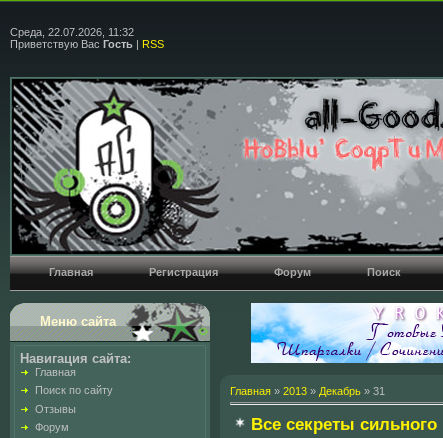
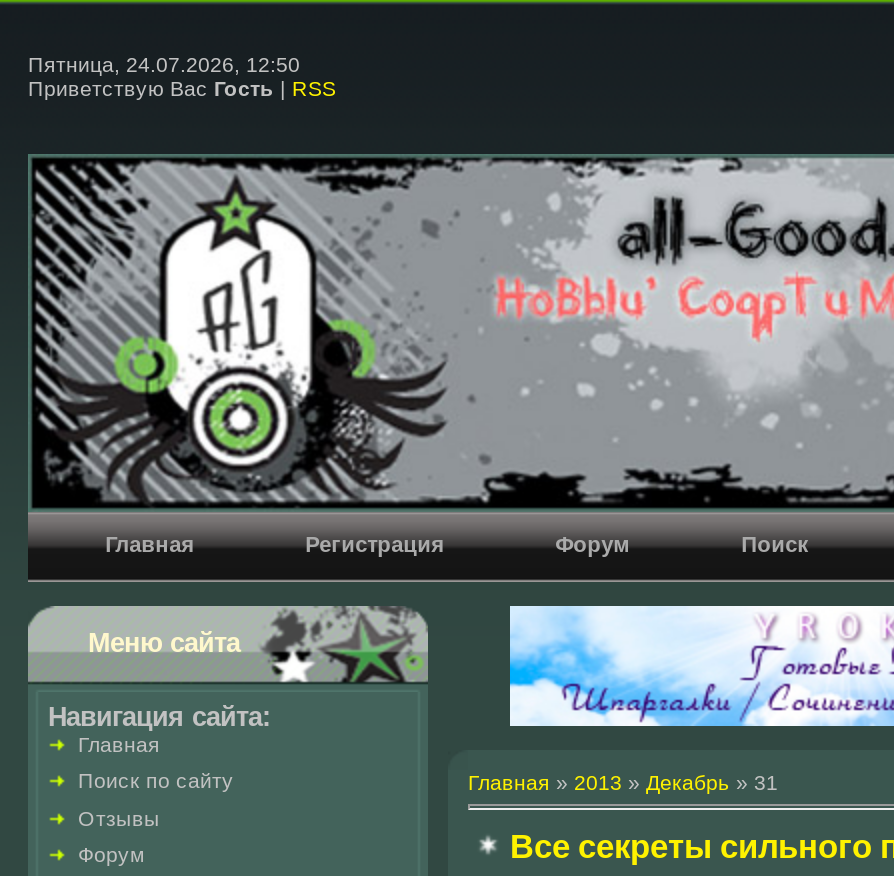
[10,26,134,38] Среда, 22.07.2026, 11:32 -> [28,52,300,76] Пятница, 24.07.2026, 12:50

